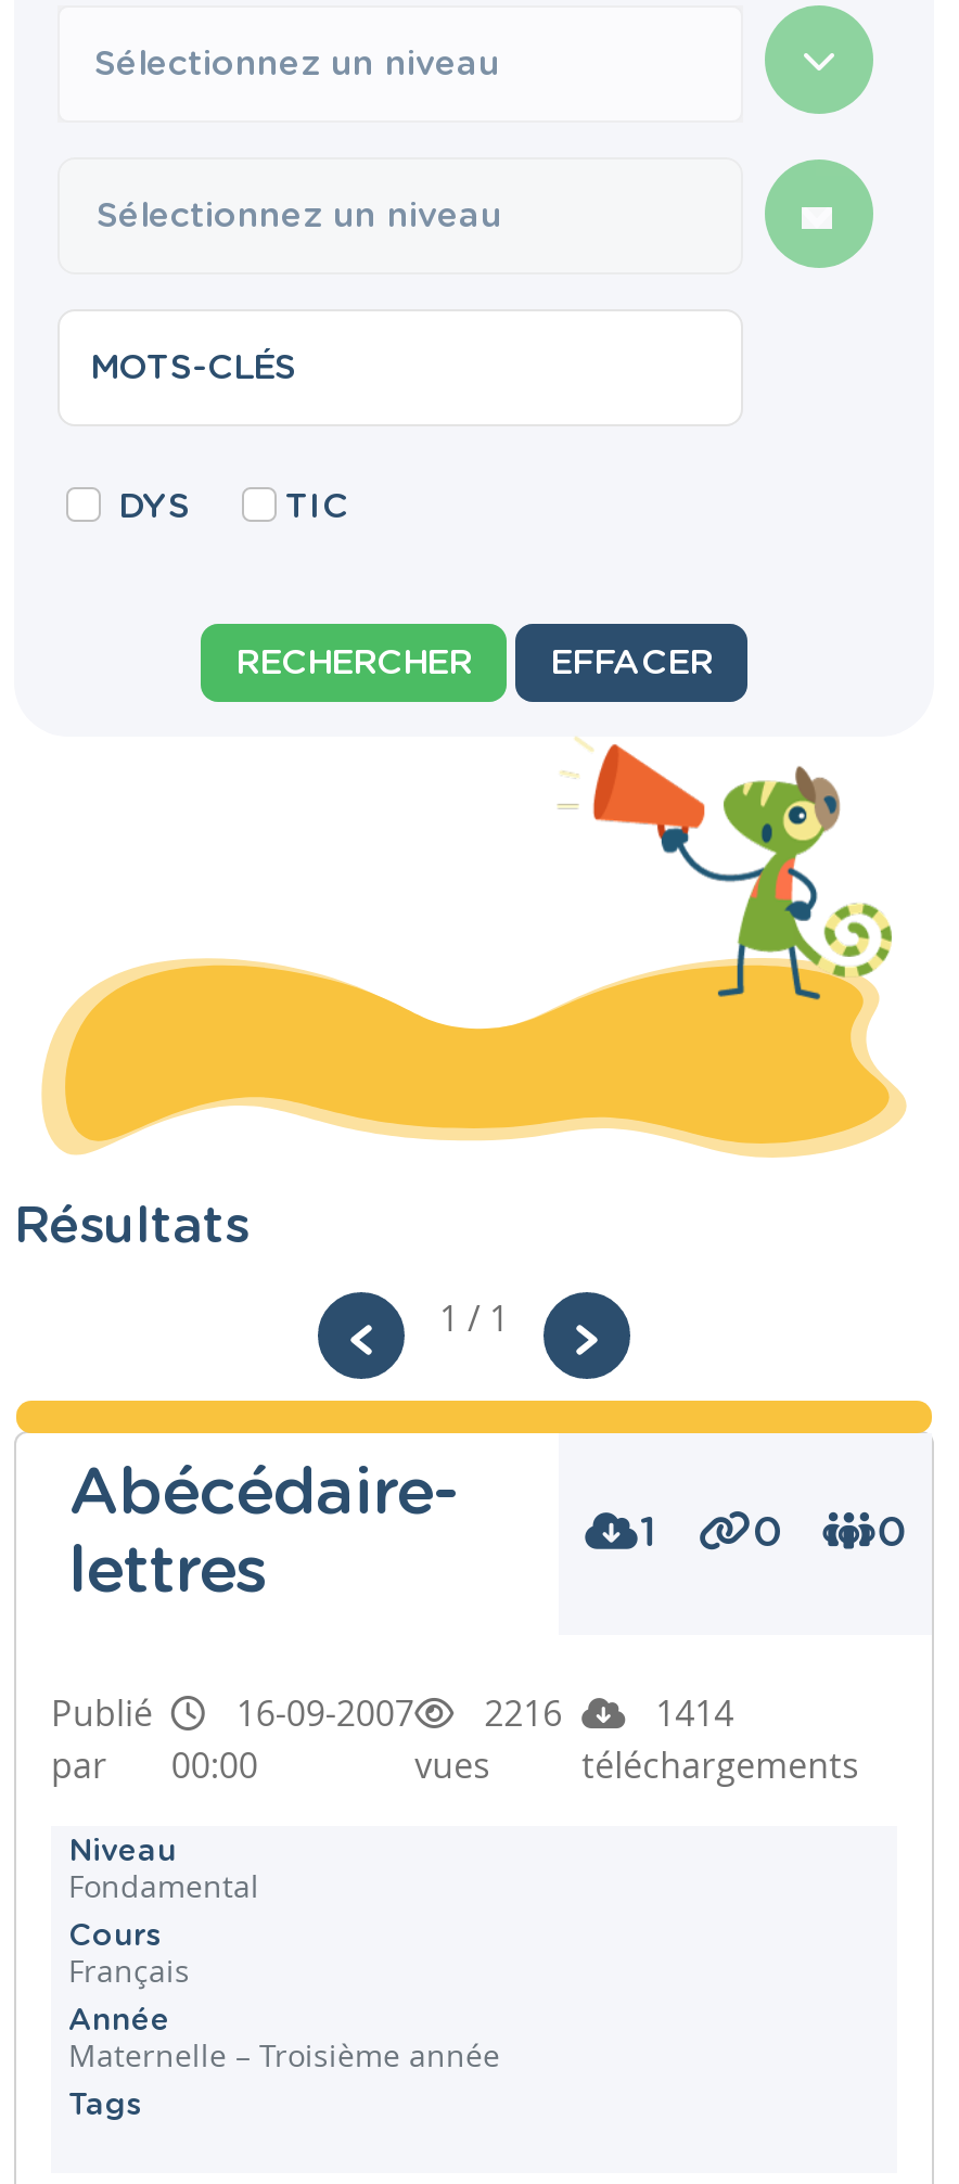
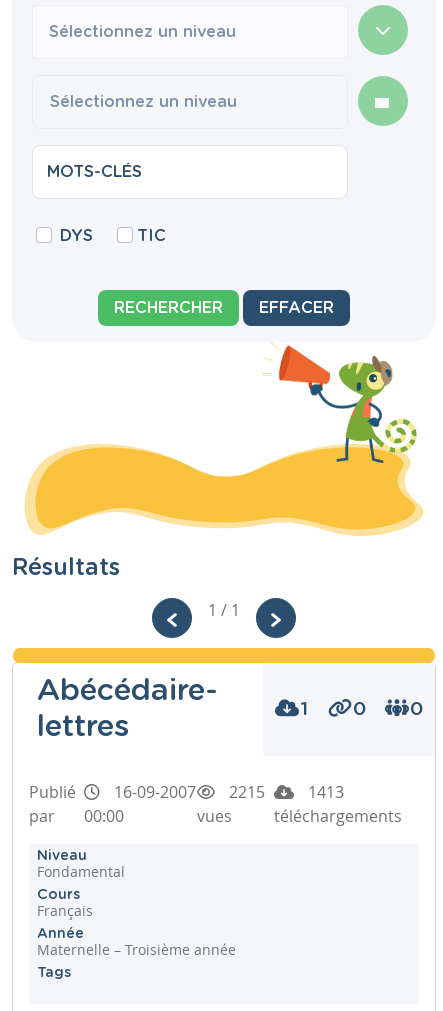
[476,1689,562,1737] 2216 -> [225,781,265,803] 2215
[647,1689,734,1737] 1414 -> [304,781,344,803] 1413

